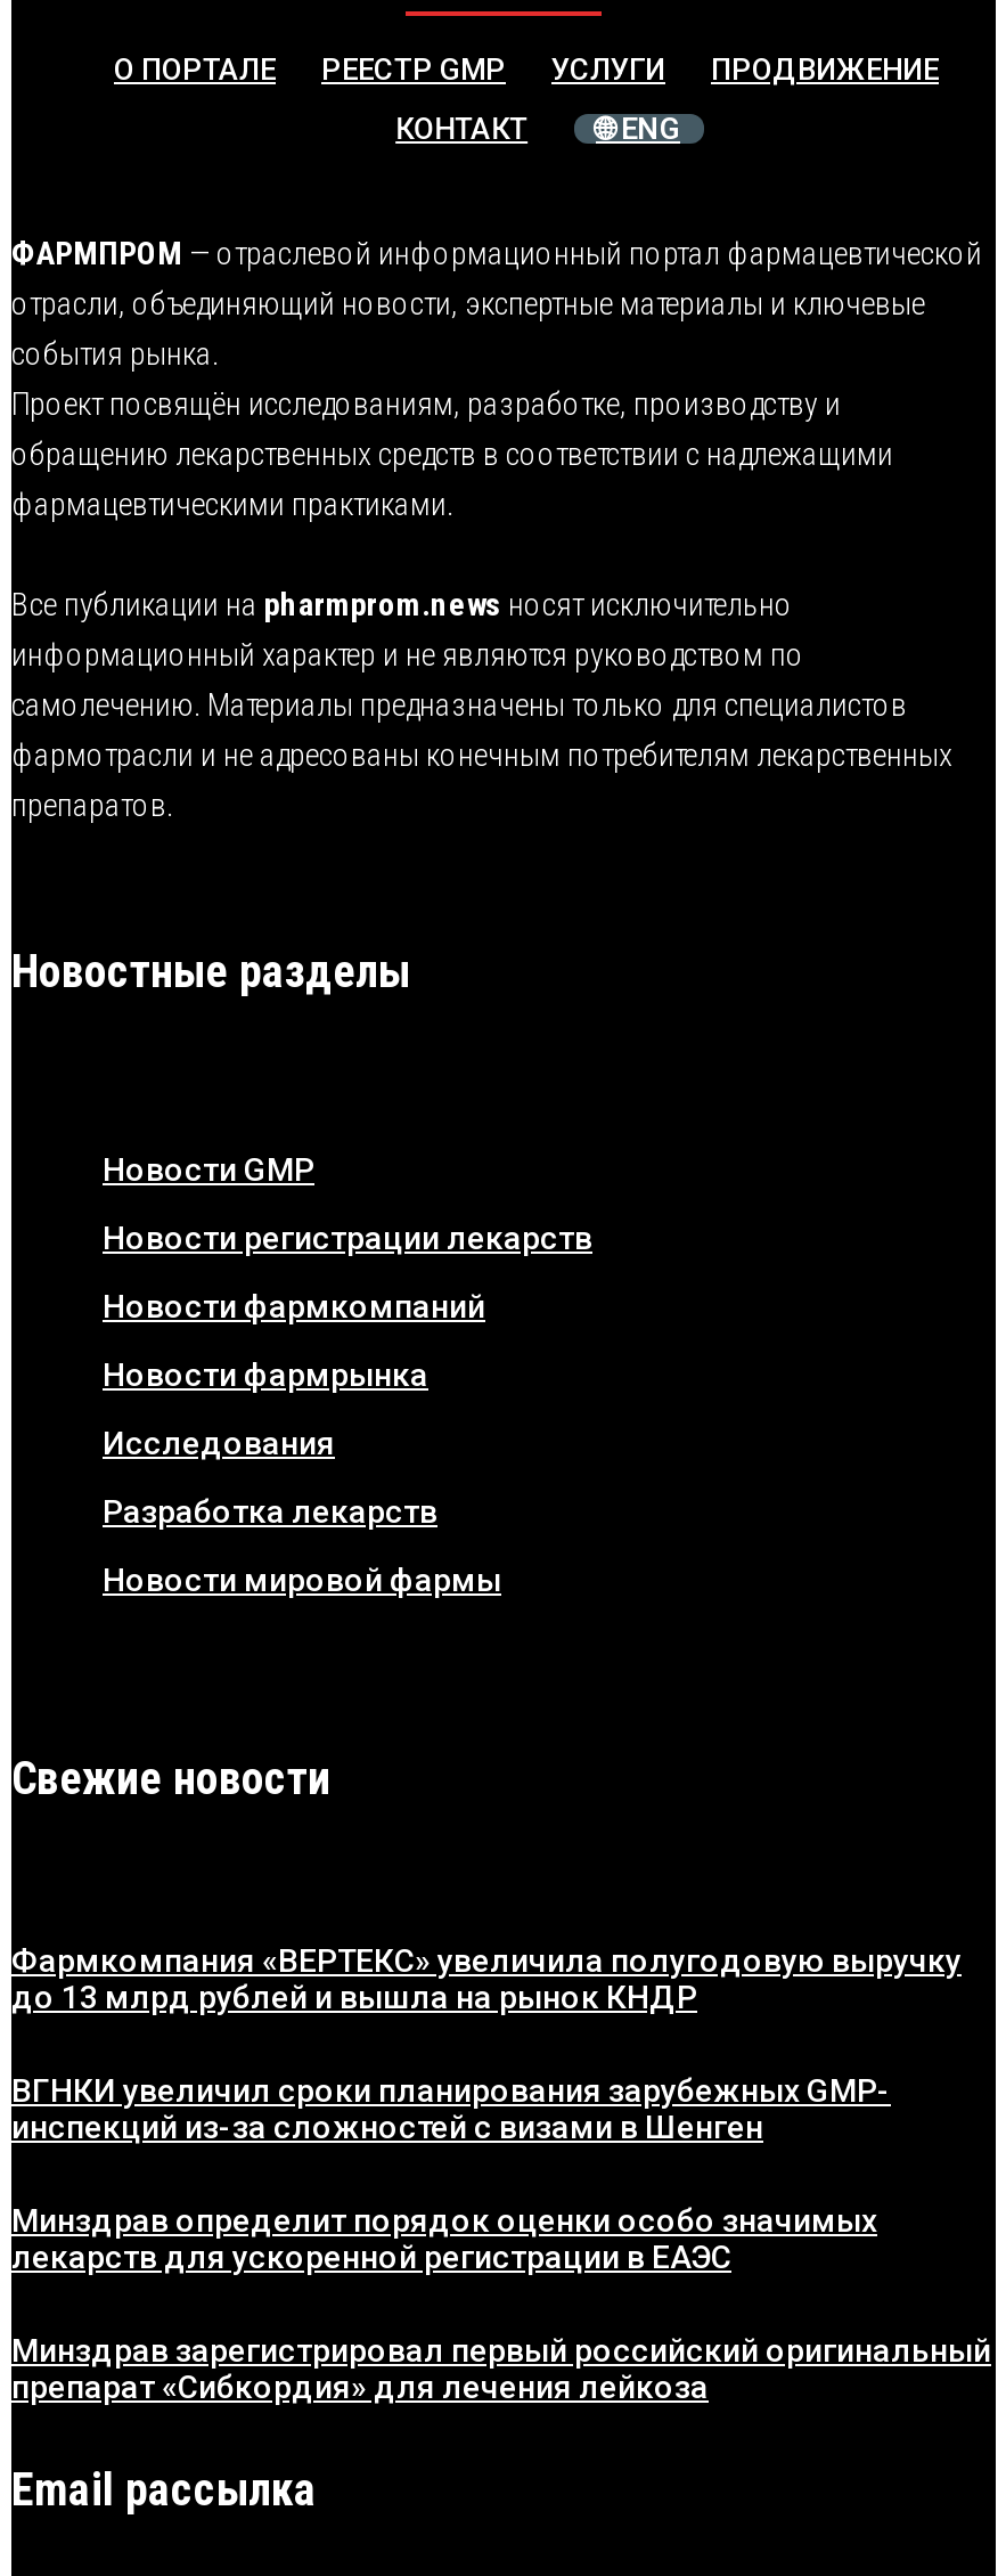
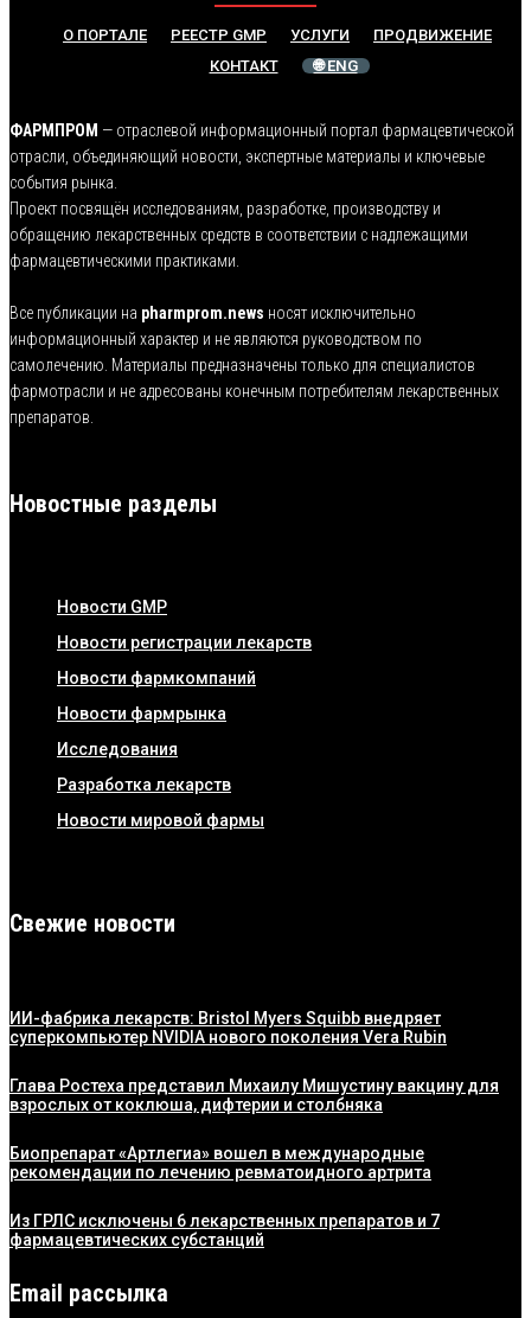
[11,1943,962,2016] Фармкомпания «ВЕРТЕКС» увеличила полугодовую выручку | до 13 млрд рублей и вышла на рынок КНДР -> [9,1009,447,1047] ИИ-фабрика лекарств: Bristol Myers Squibb внедряет | суперкомпьютер NVIDIA нового поколения Vera Rubin
[11,2073,891,2146] ВГНКИ увеличил сроки планирования зарубежных GMP- | инспекций из-за сложностей с визами в Шенген -> [9,1077,499,1114] Глава Ростеха представил Михаилу Мишустину вакцину для | взрослых от коклюша, дифтерии и столбняка
[11,2203,877,2276] Минздрав определит порядок оценки особо значимых | лекарств для ускоренной регистрации в ЕАЭС -> [9,1144,431,1182] Биопрепарат «Артлегиа» вошел в международные | рекомендации по лечению ревматоидного артрита
[11,2333,991,2406] Минздрав зарегистрировал первый российский оригинальный | препарат «Сибкордия» для лечения лейкоза -> [9,1212,440,1250] Из ГРЛС исключены 6 лекарственных препаратов и 7 | фармацевтических субстанций

